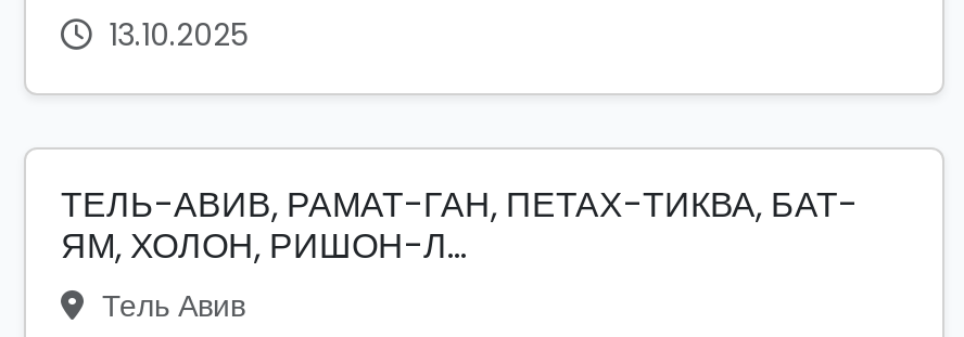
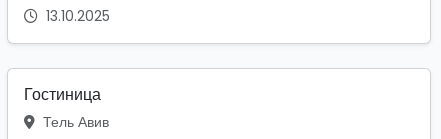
[61,179,858,270] ТЕЛЬ-АВИВ, РАМАТ-ГАН, ПЕТАХ-ТИКВА, БАТ- | ЯМ, ХОЛОН, РИШОН-Л... -> [24,83,101,106] Гостиница

